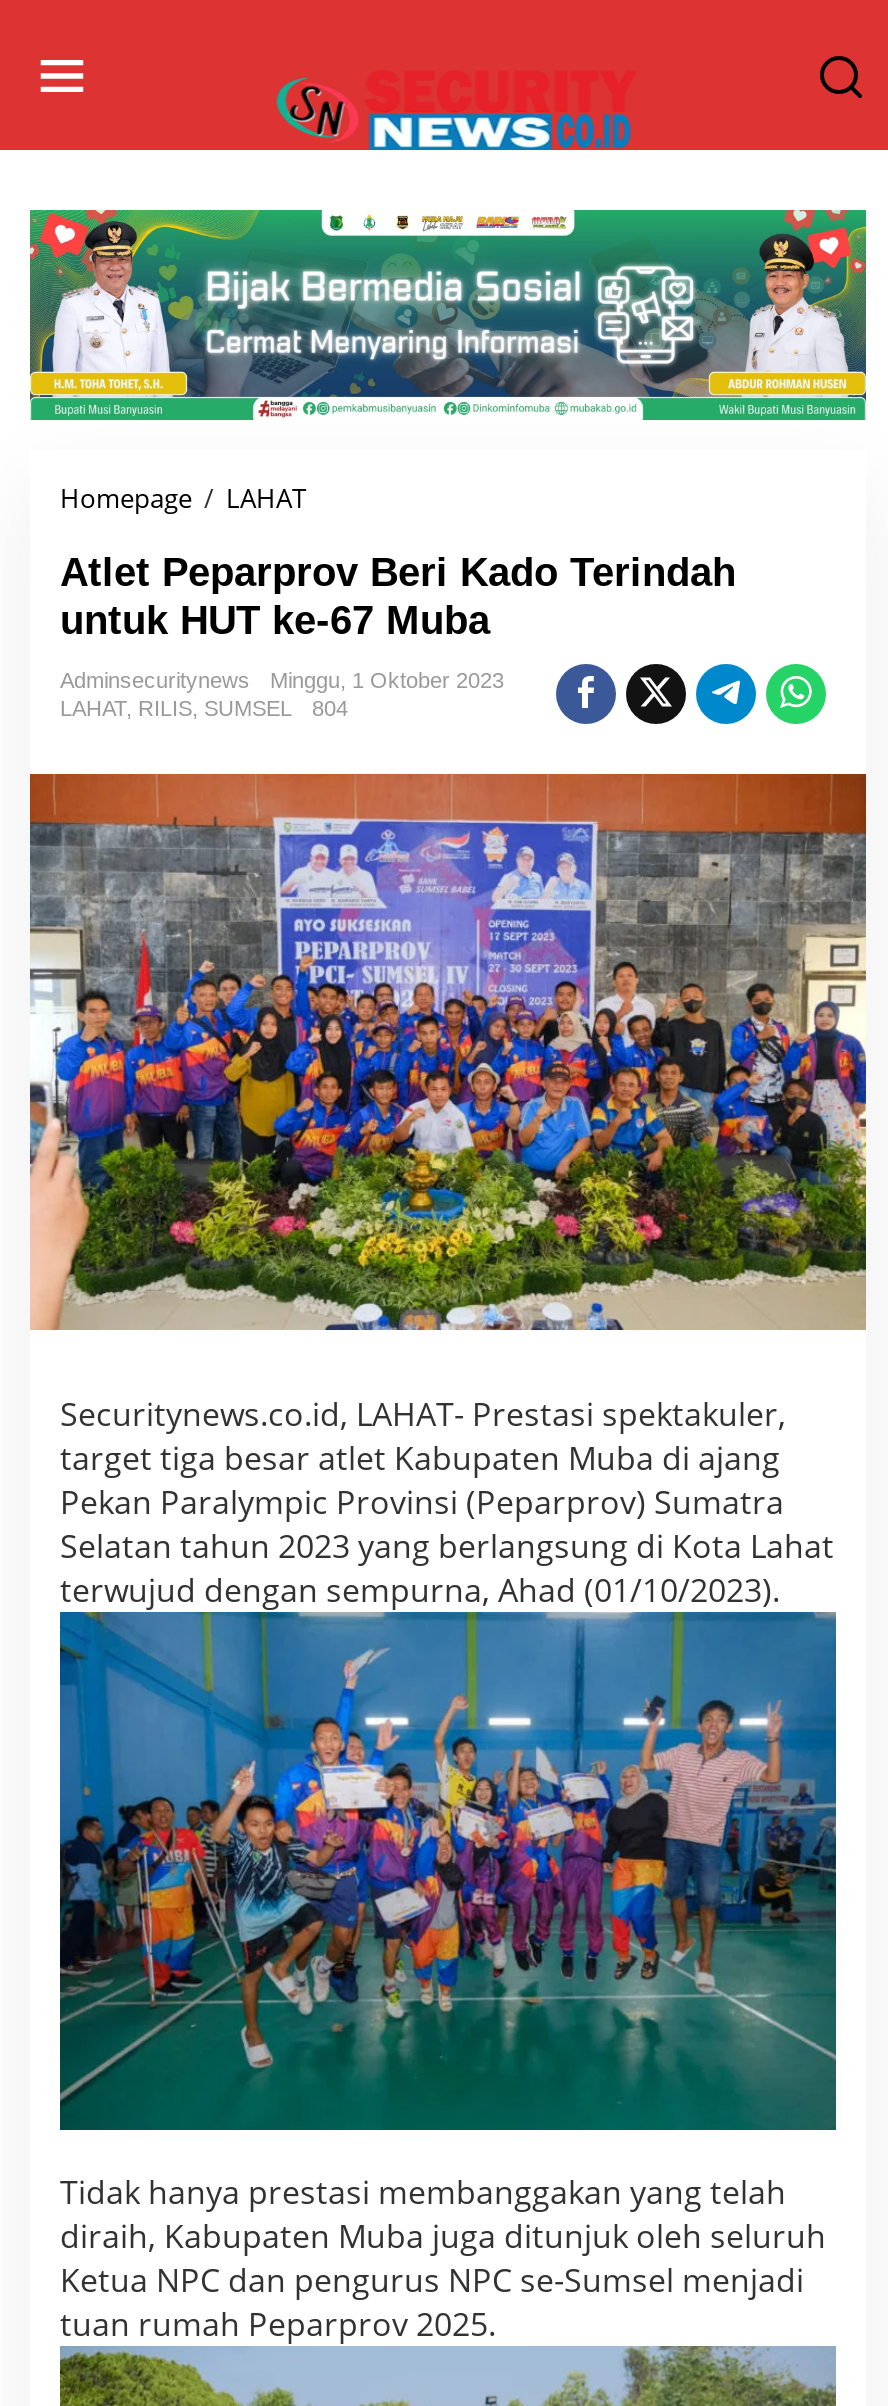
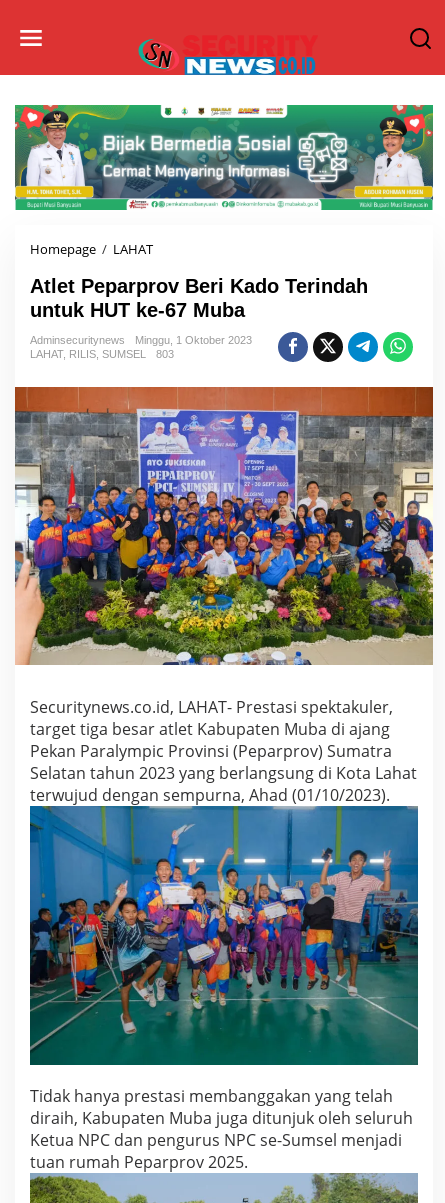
[312,695,348,719] 804 -> [156,347,174,359] 803

